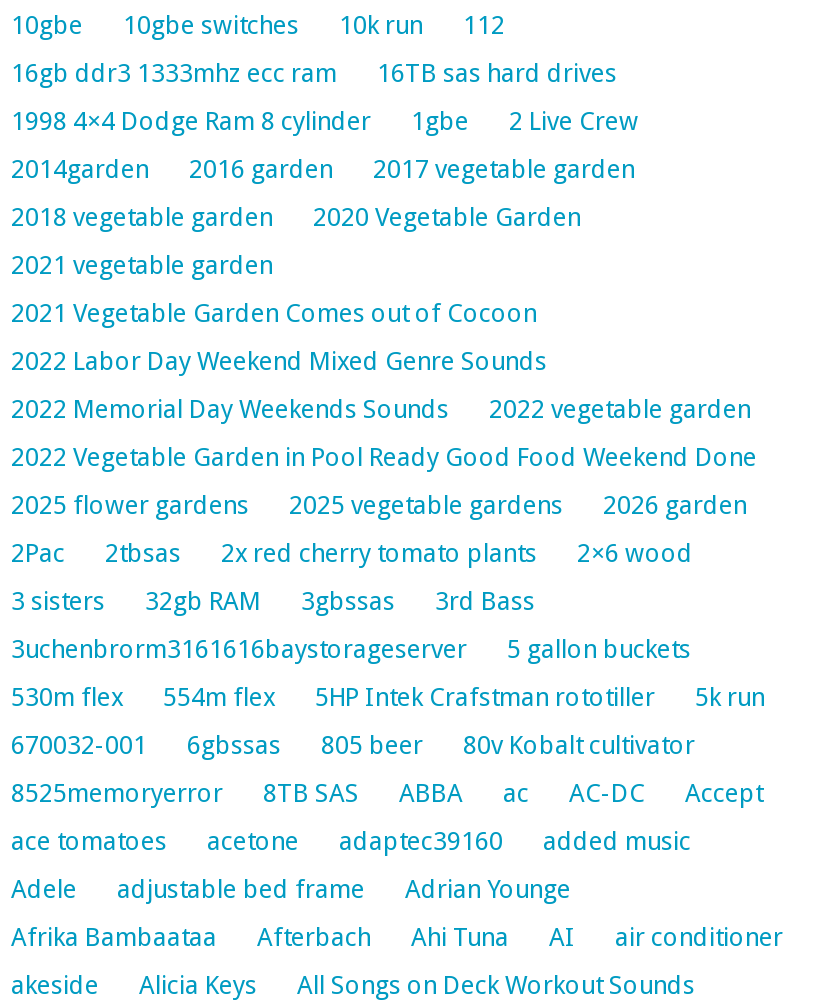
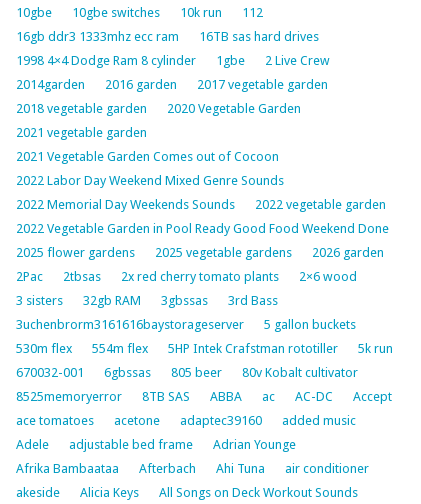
[549,921,575,951] AI -> none

